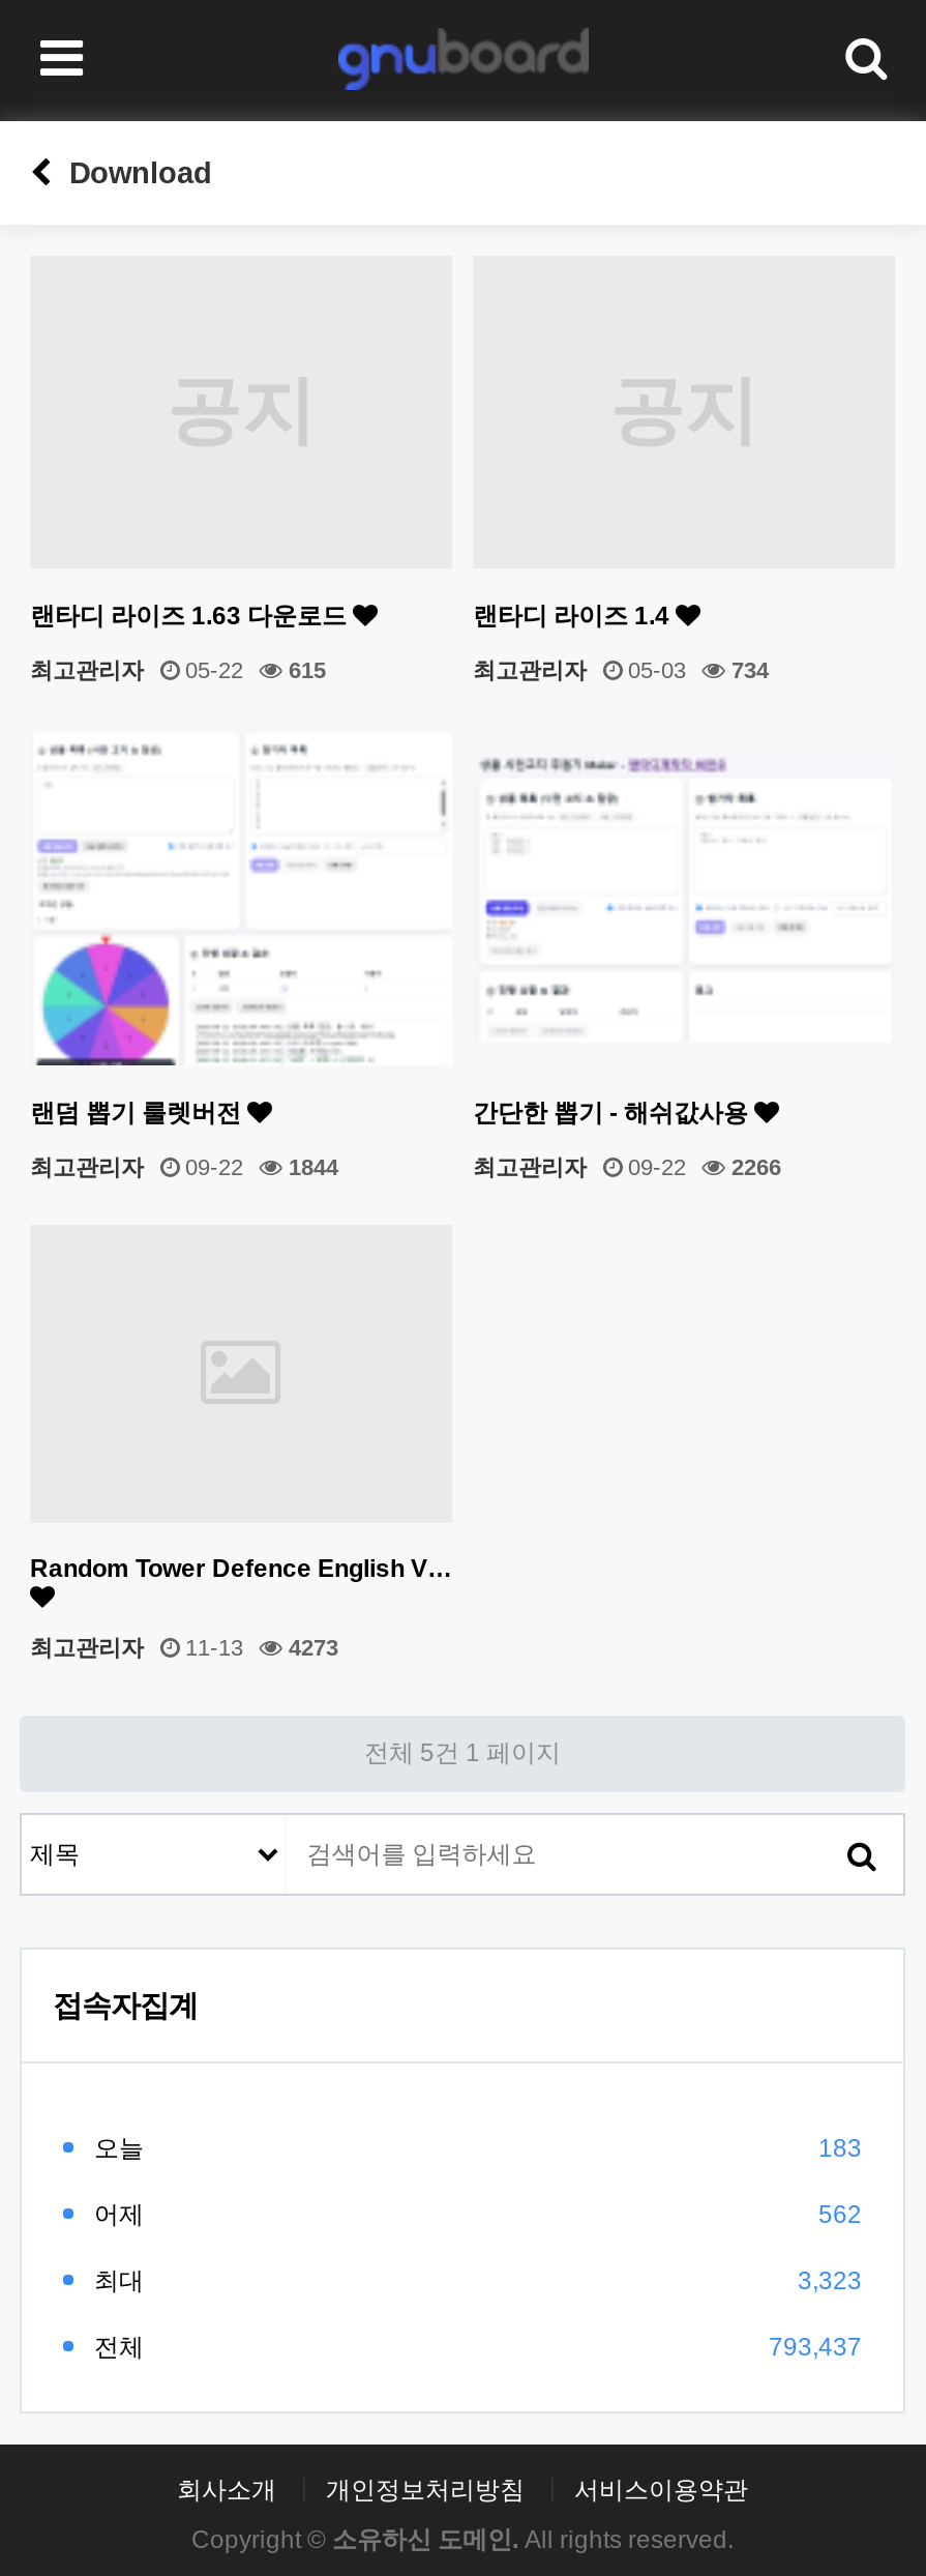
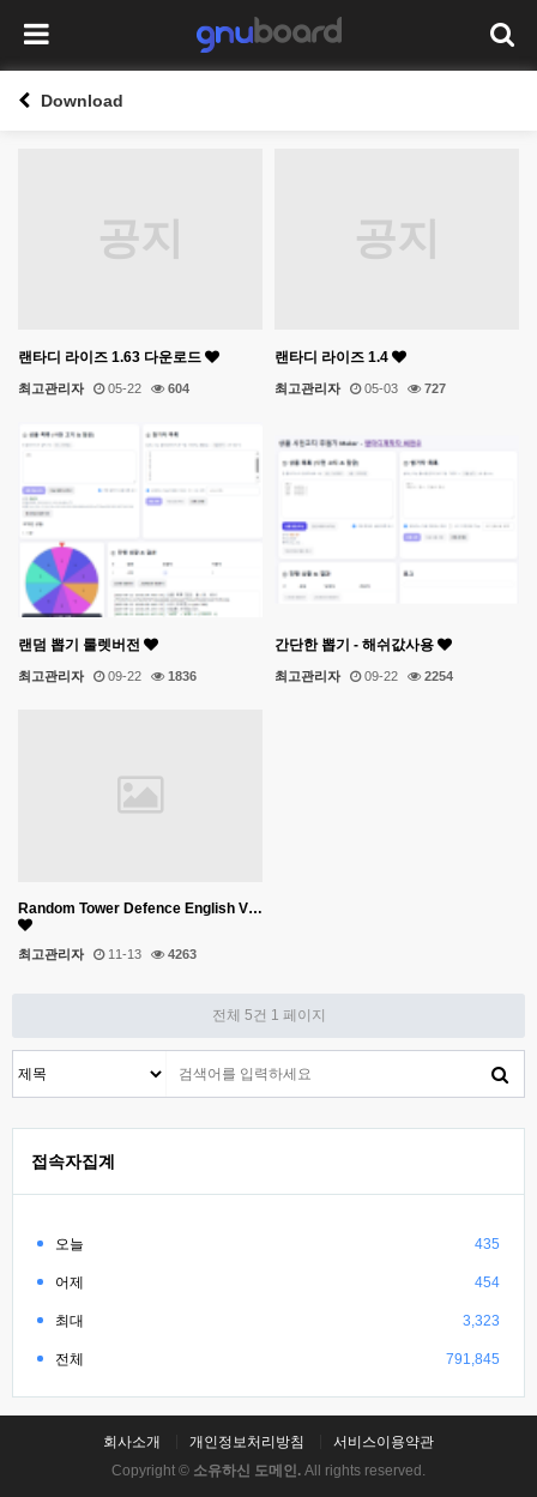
[30,657,326,682] 최고관리자 05-22 615 -> [18,381,189,396] 최고관리자 05-22 604
[473,657,769,682] 최고관리자 05-03 734 -> [274,381,446,396] 최고관리자 05-03 727
[30,1155,338,1180] 최고관리자 09-22 1844 -> [18,669,197,683] 최고관리자 09-22 1836
[473,1155,781,1180] 최고관리자 09-22 2266 -> [274,669,453,683] 최고관리자 09-22 2254
[30,1635,338,1660] 최고관리자 11-13 4273 -> [18,947,197,961] 최고관리자 11-13 4263
[818,2134,862,2163] 183 -> [475,1236,500,1253] 435
[818,2201,862,2230] 562 -> [475,1274,500,1291] 454
[769,2333,862,2362] 793,437 -> [446,1351,500,1368] 791,845

